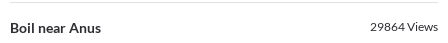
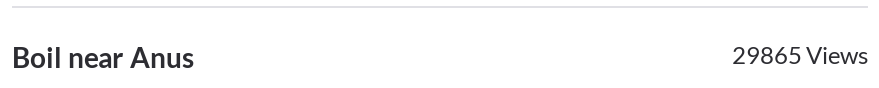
[370,19,438,34] 29864 Views -> [732,41,868,71] 29865 Views

